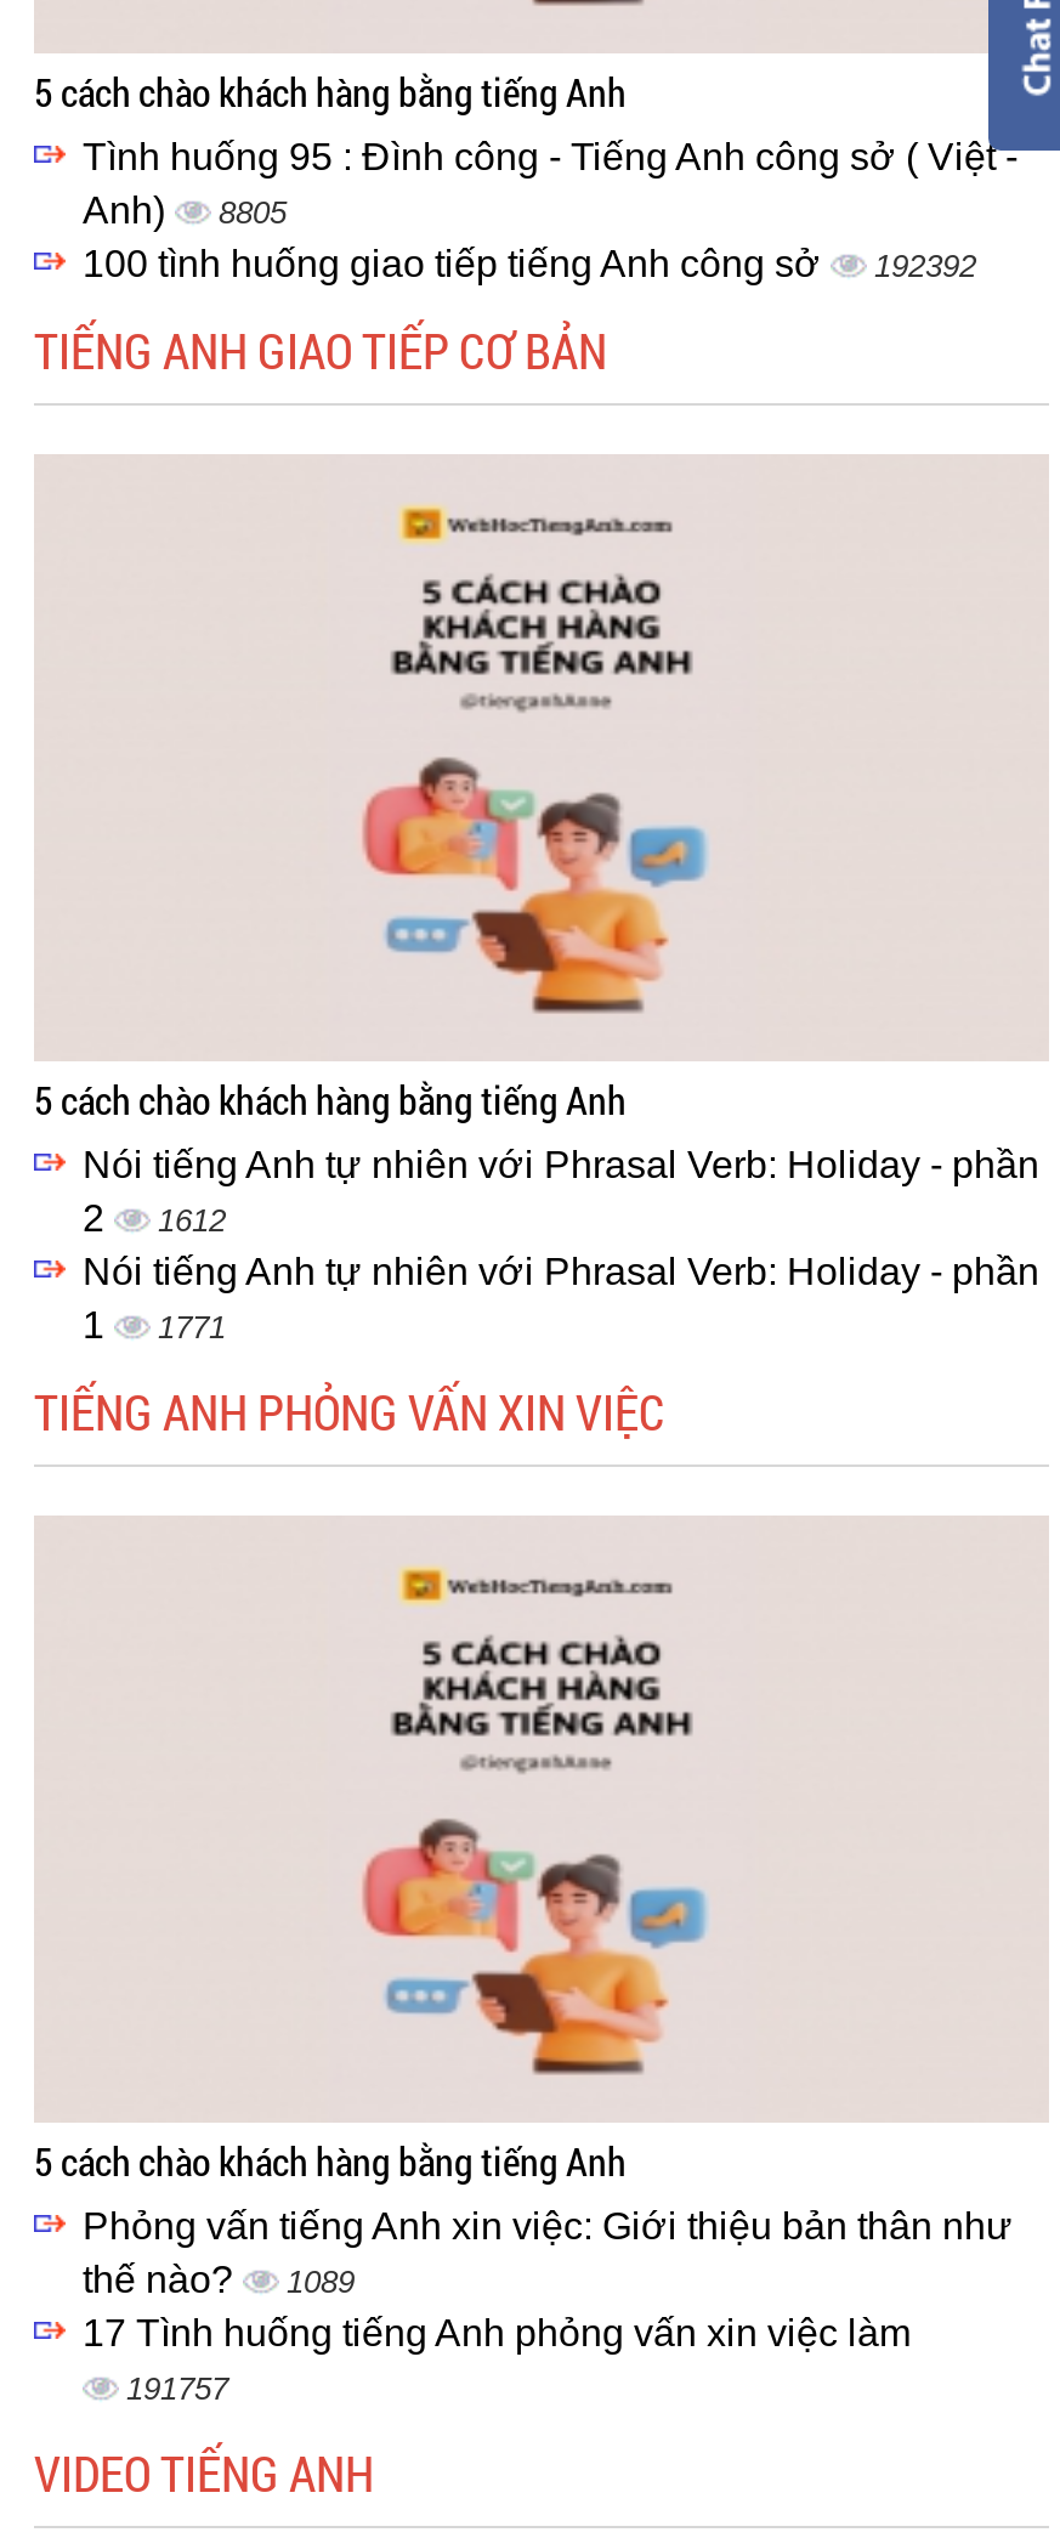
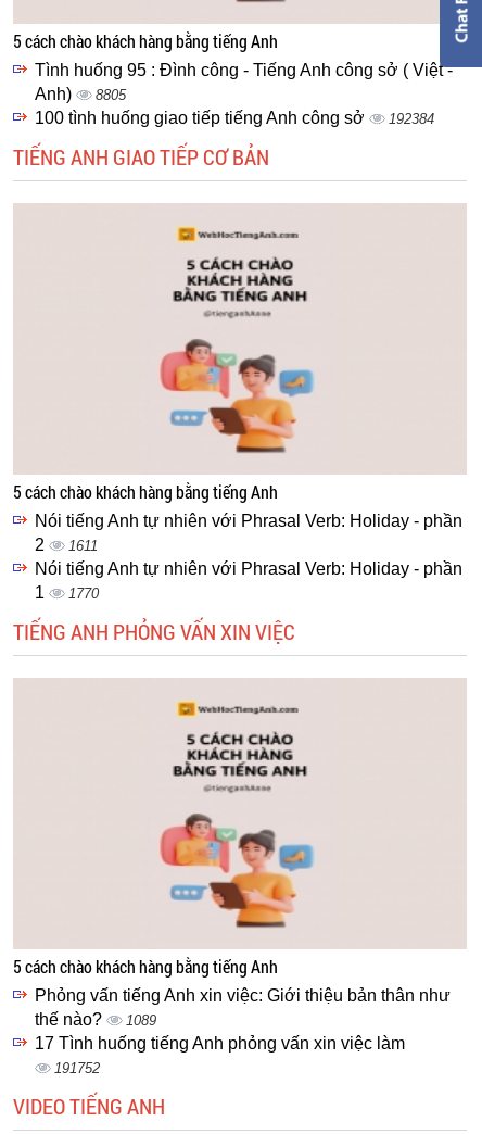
[83,242,976,284] 100 tình huống giao tiếp tiếng Anh công sở 192392 -> [35,108,434,127] 100 tình huống giao tiếp tiếng Anh công sở 192384
[83,1197,226,1238] 2 1612 -> [35,535,98,554] 2 1611
[83,1304,226,1345] 1 1771 -> [35,583,99,602] 1 1770
[126,2370,228,2406] 191757 -> [54,1060,100,1076] 191752

